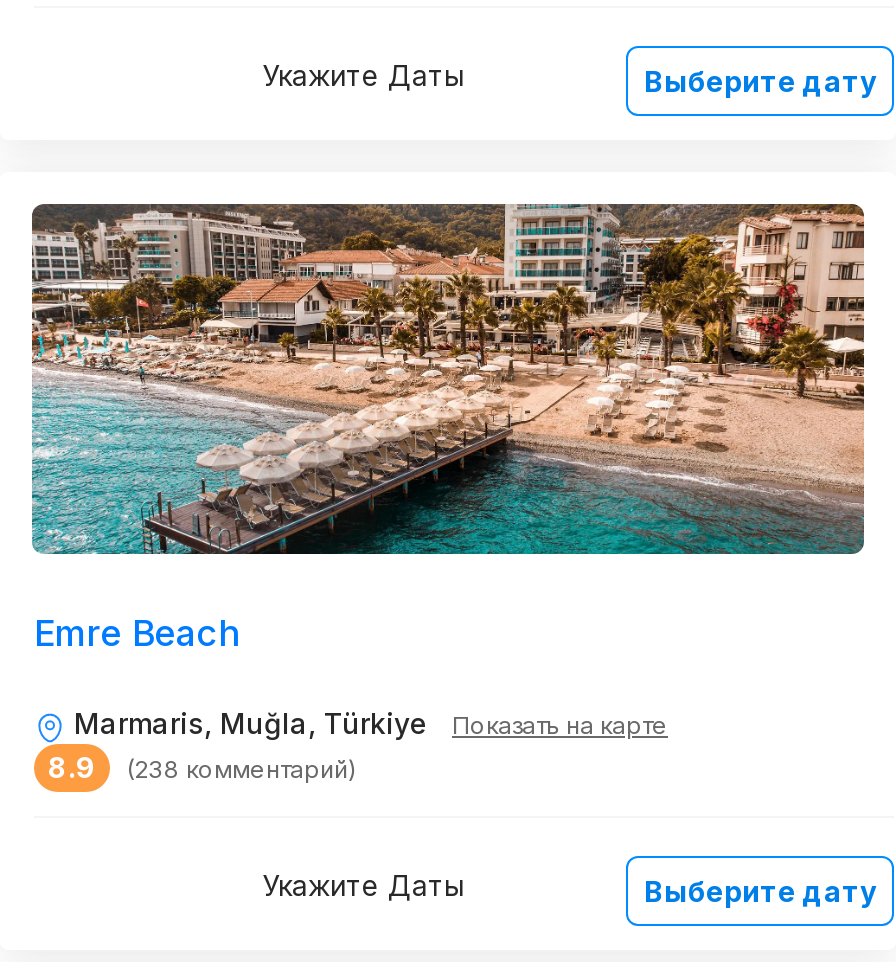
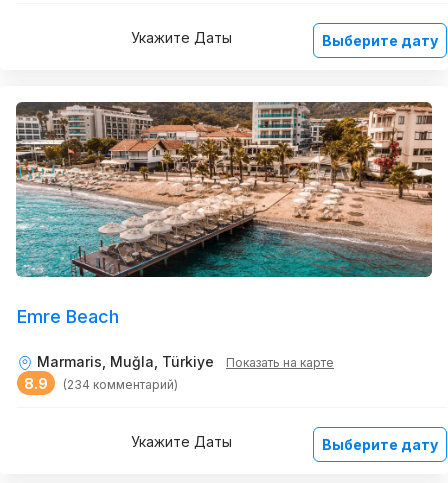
[48,750,356,784] 8.9 (238 комментарий) -> [24,375,178,392] 8.9 (234 комментарий)

